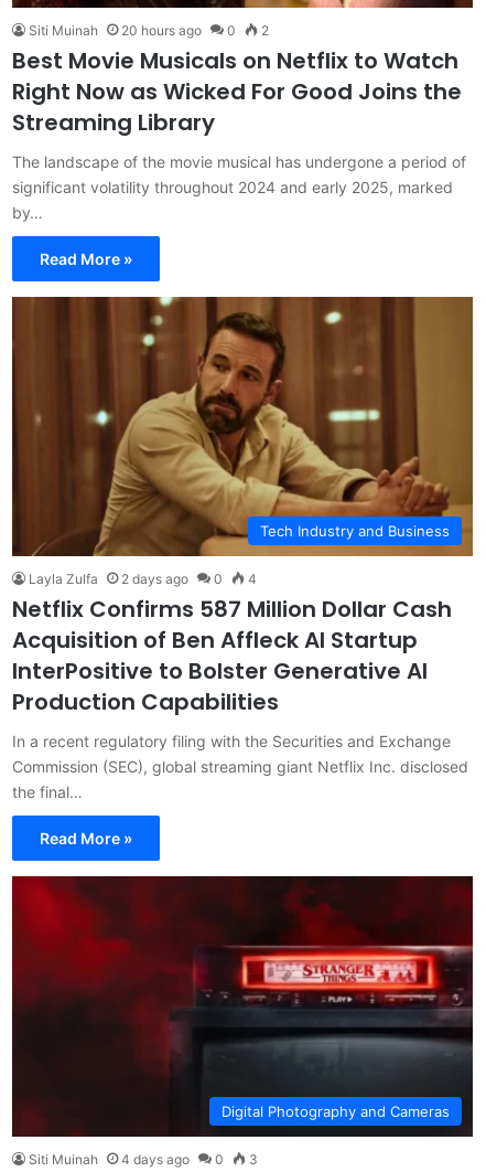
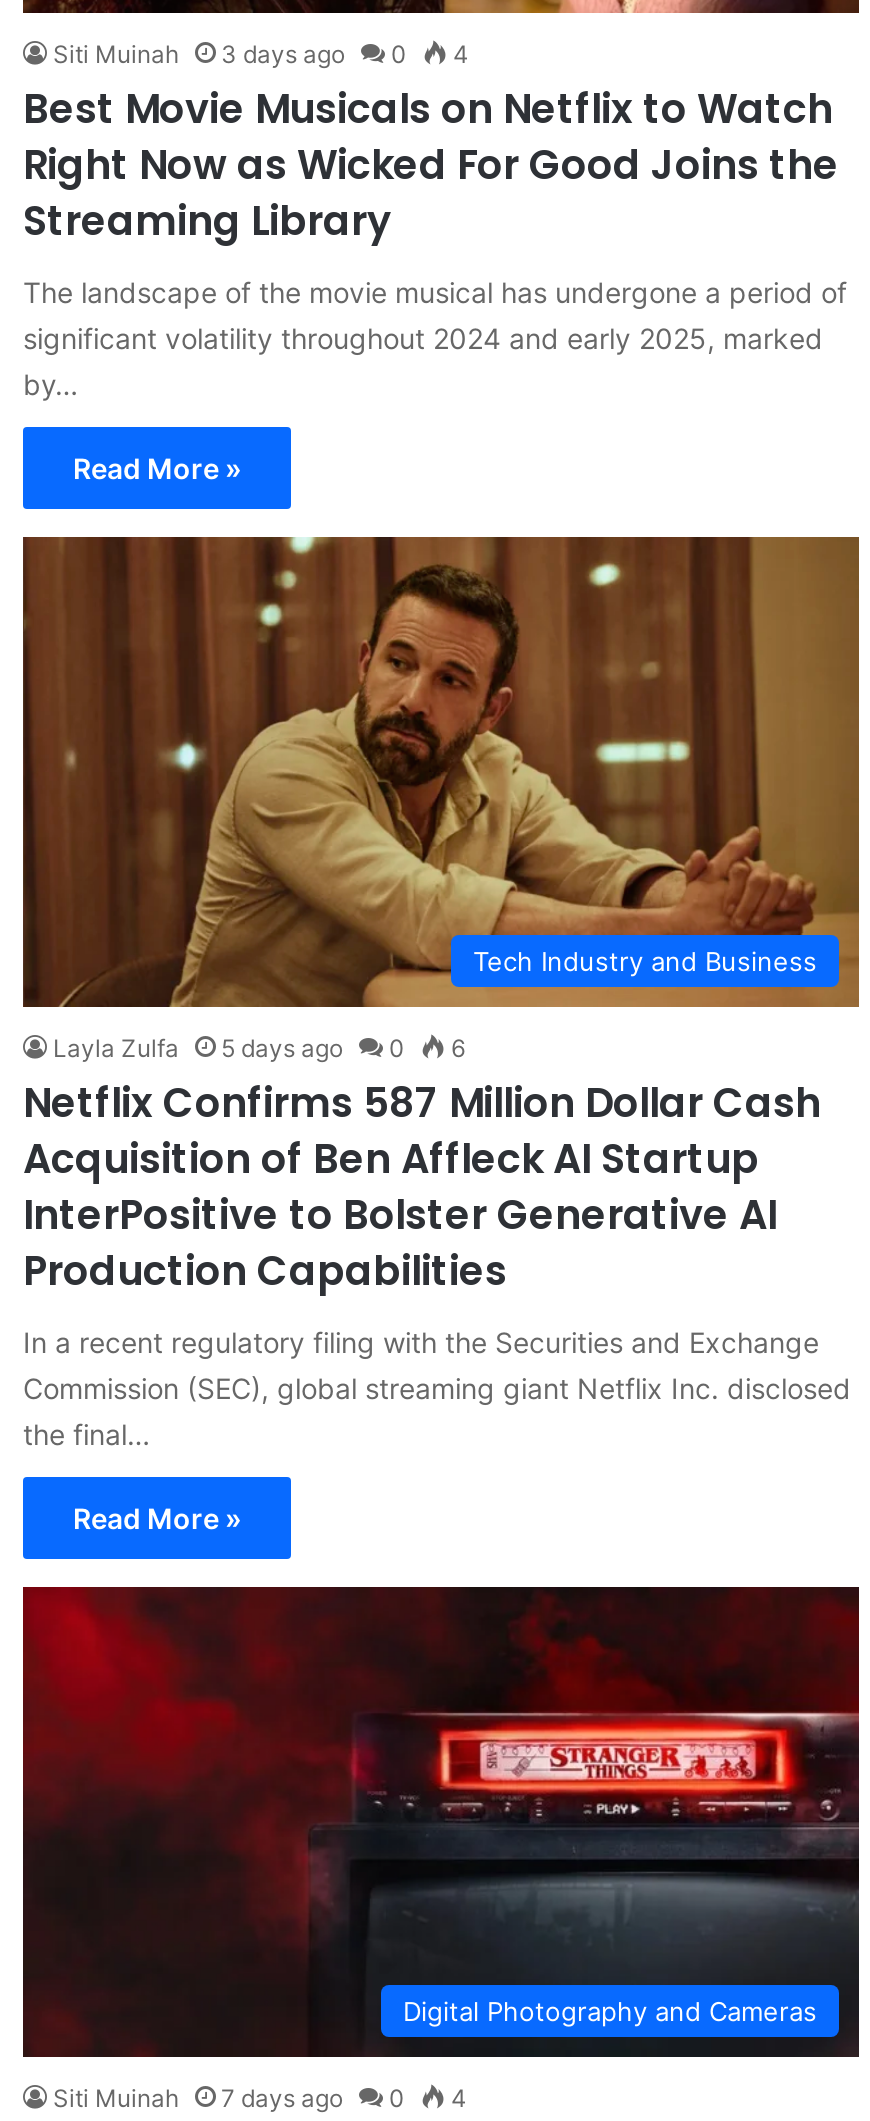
[121,22,202,38] 20 hours ago -> [221,39,345,69] 3 days ago
[258,22,269,38] 2 -> [447,39,469,69] 4
[121,571,188,588] 2 days ago -> [221,1034,343,1064] 5 days ago
[245,571,257,588] 4 -> [445,1034,465,1064] 6
[121,1151,190,1168] 4 days ago -> [221,2084,343,2114] 7 days ago
[246,1151,258,1168] 3 -> [445,2084,467,2114] 4

